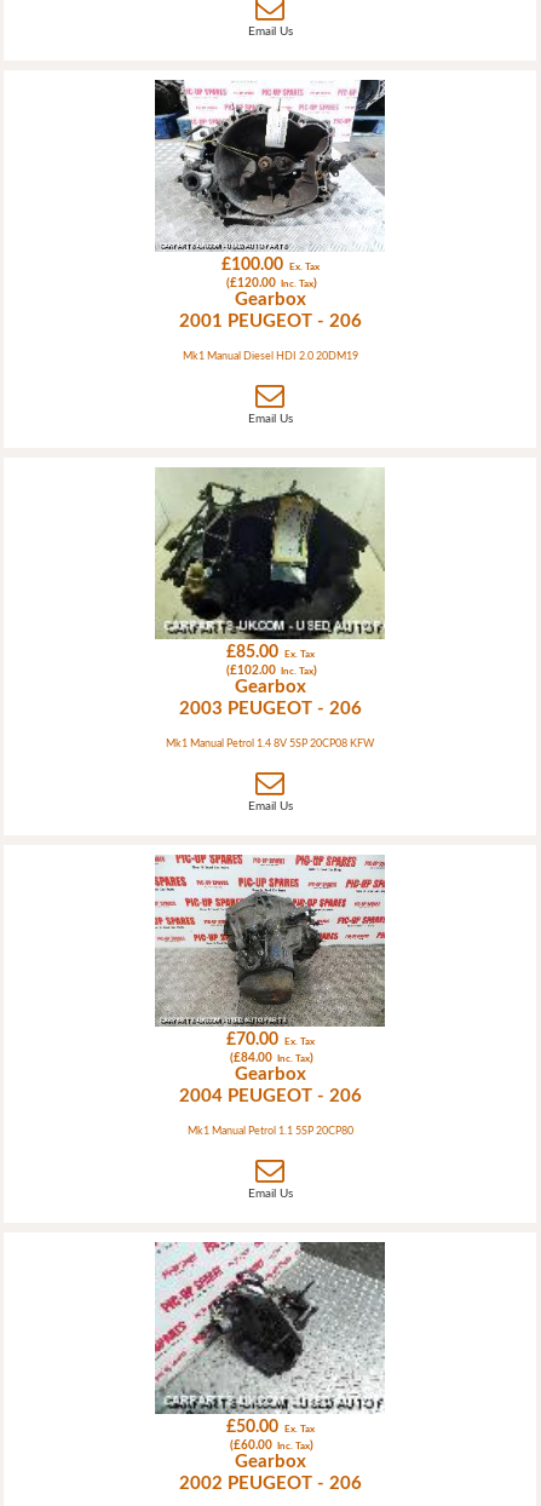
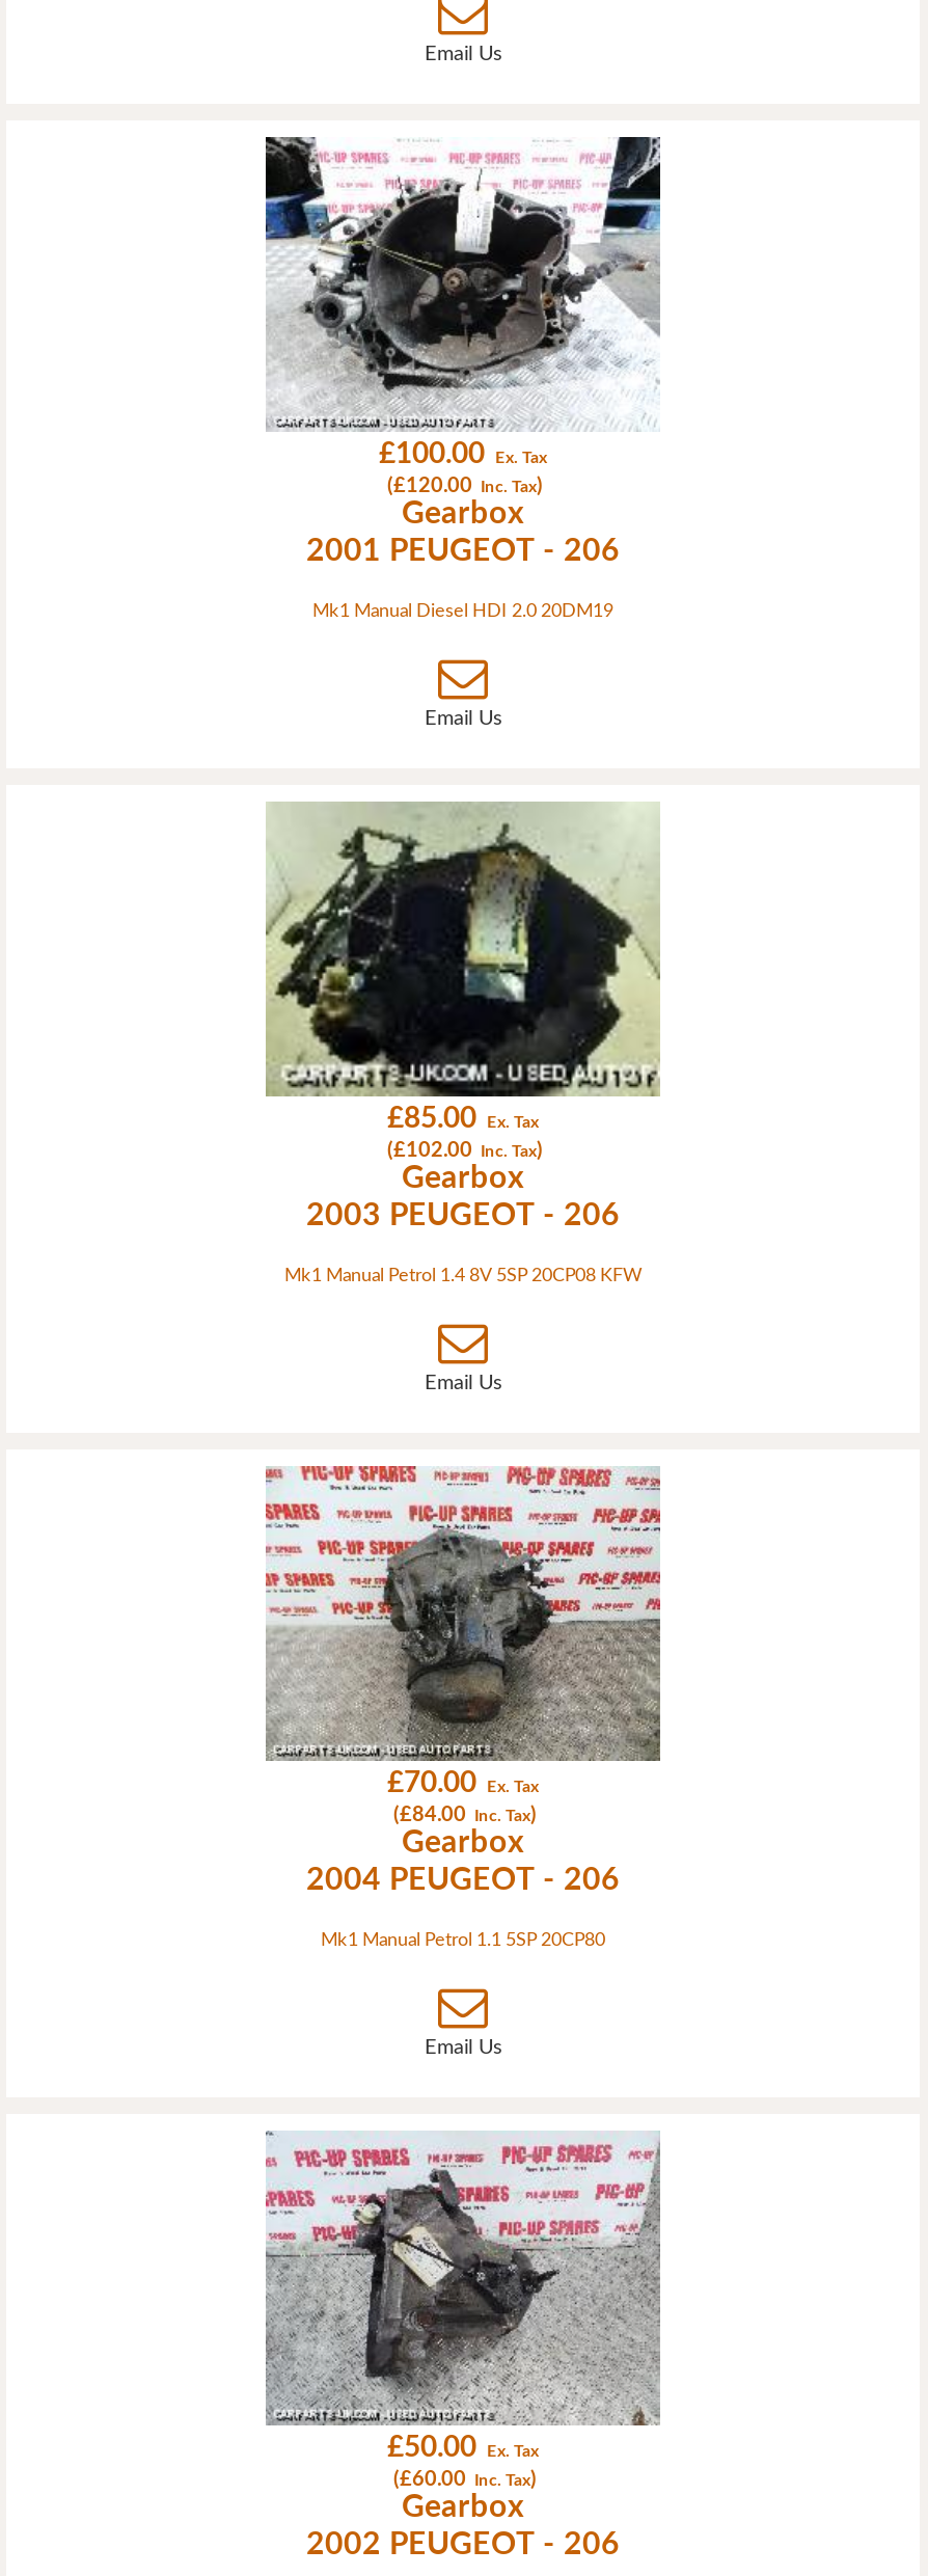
[154,1241,386,1414] [image] -> [266,2131,660,2428] [image]

